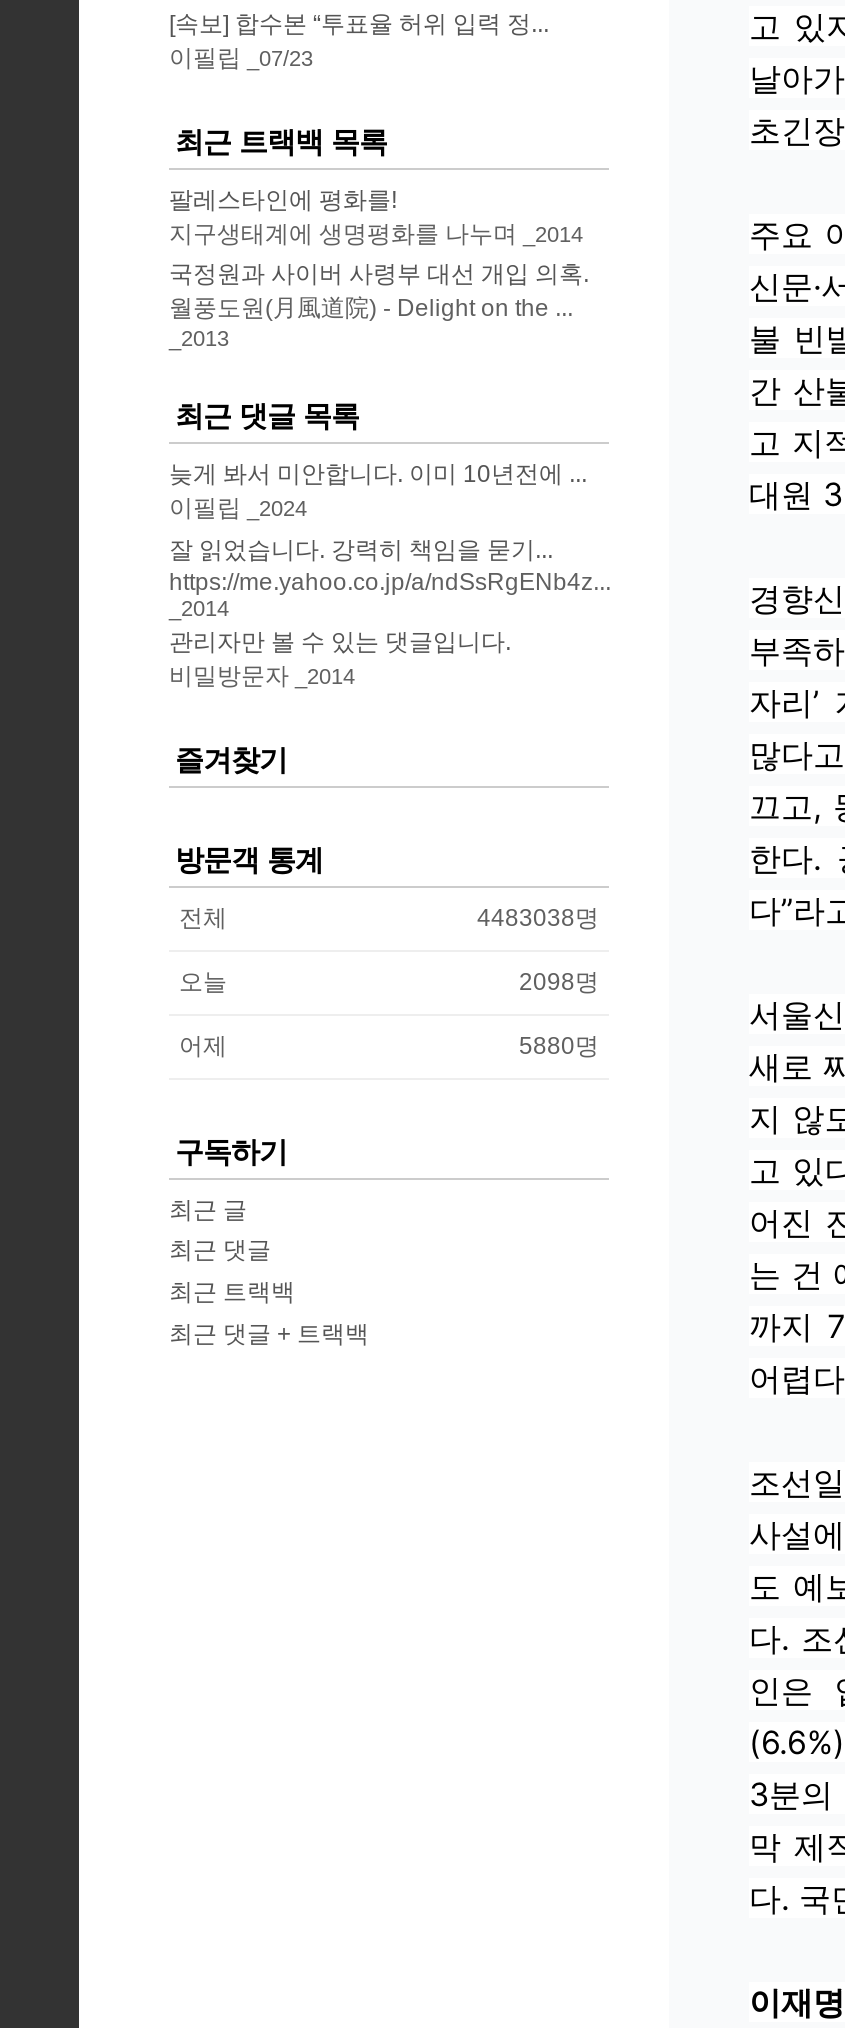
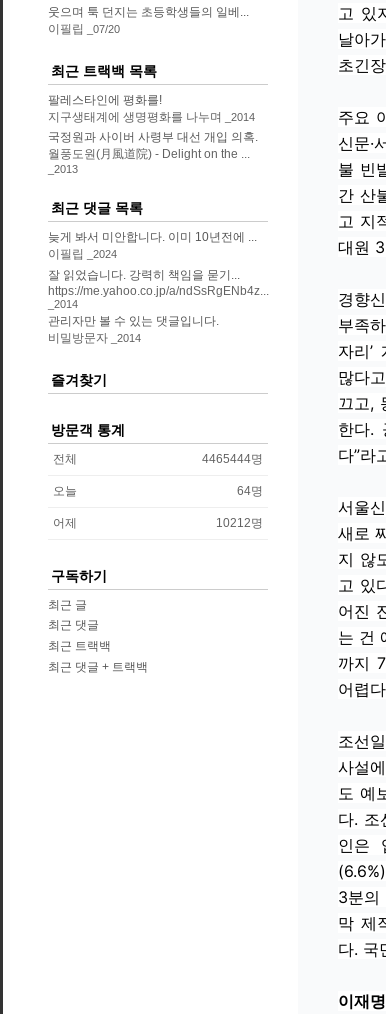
[169,10,549,38] [속보] 합수본 “투표율 허위 입력 정... -> [48,5,249,19] 웃으며 툭 던지는 초등학생들의 일베...
[169,44,313,72] 이필립 07/23 -> [48,22,120,36] 이필립 07/20
[477,903,599,931] 4483038명 -> [202,452,263,466] 4465444명
[519,967,599,995] 2098명 -> [237,484,263,498] 64명
[519,1031,599,1059] 5880명 -> [216,516,263,530] 10212명

